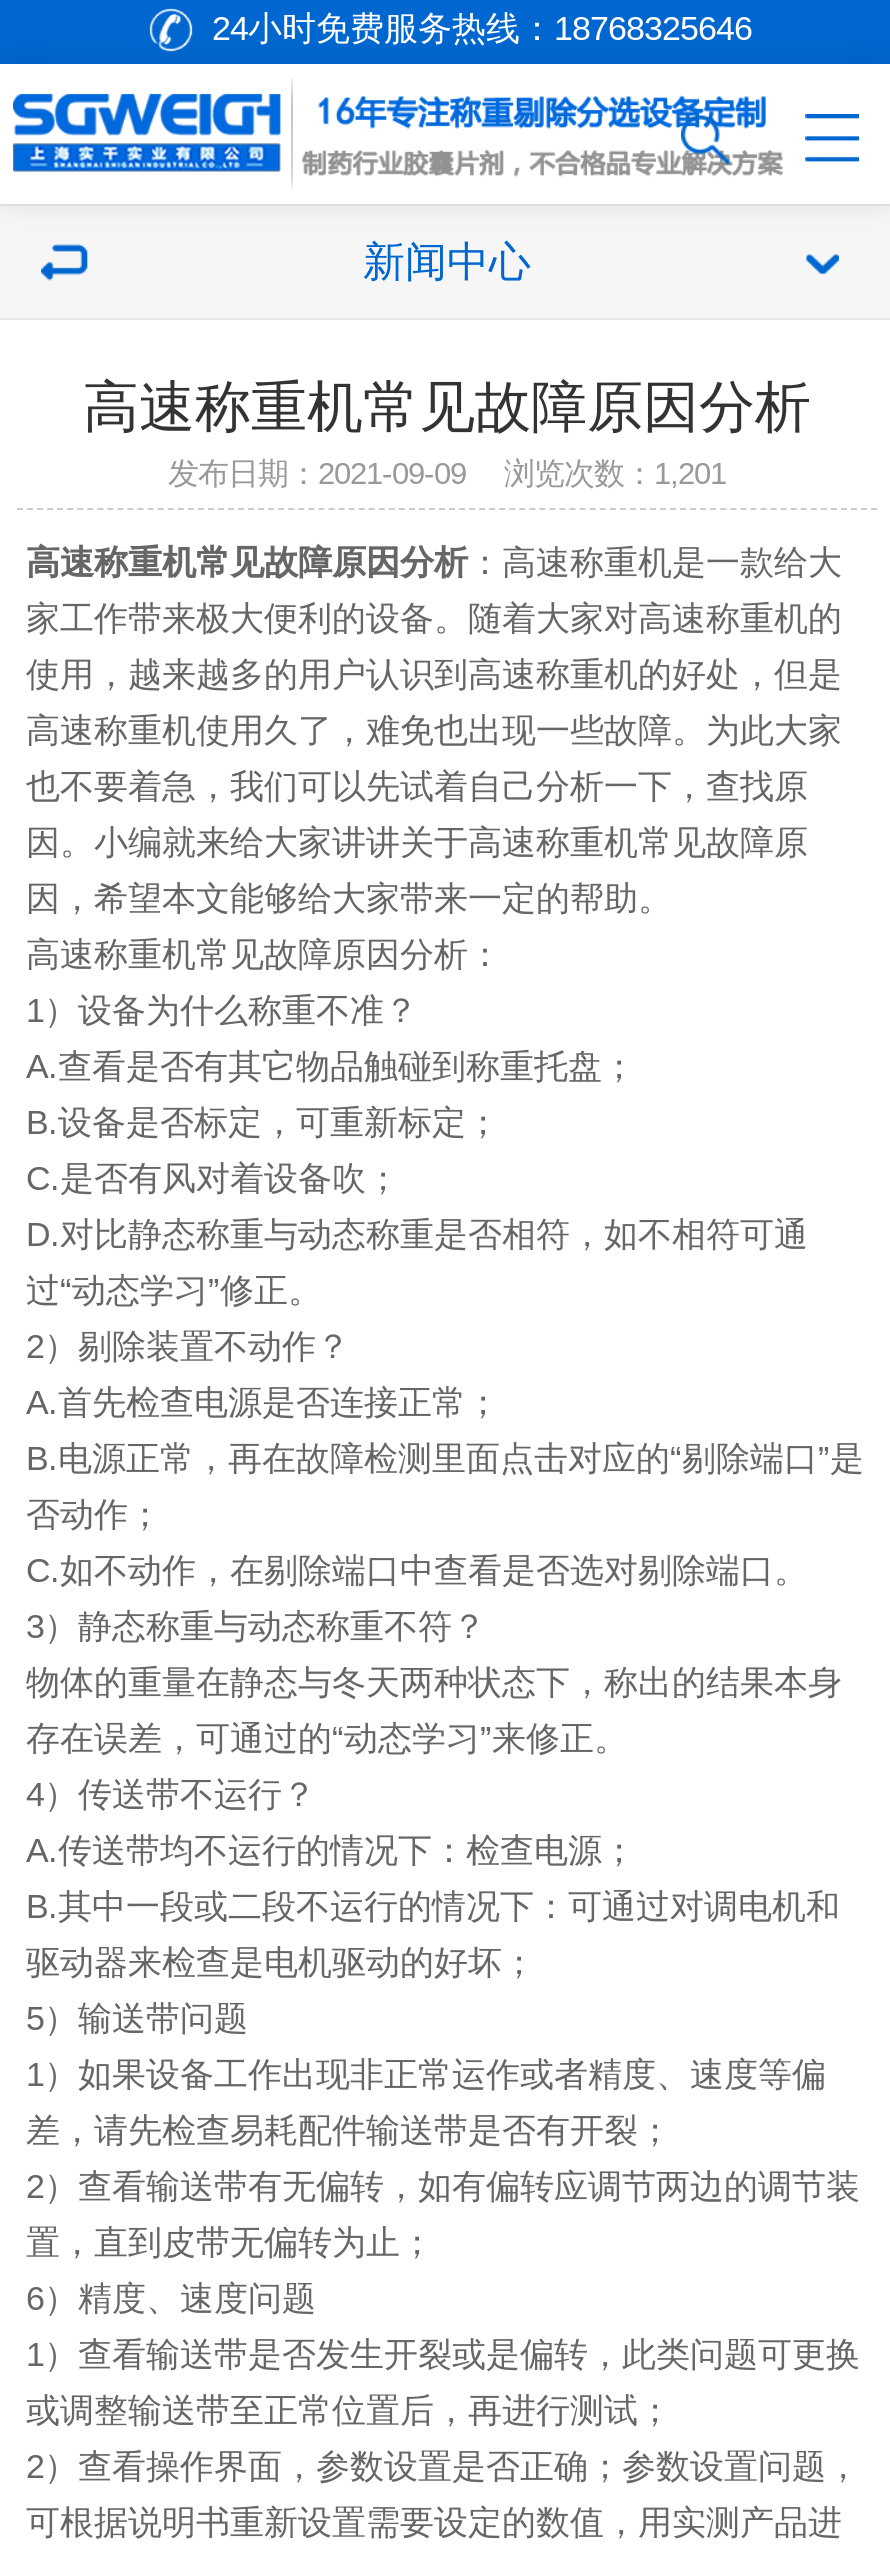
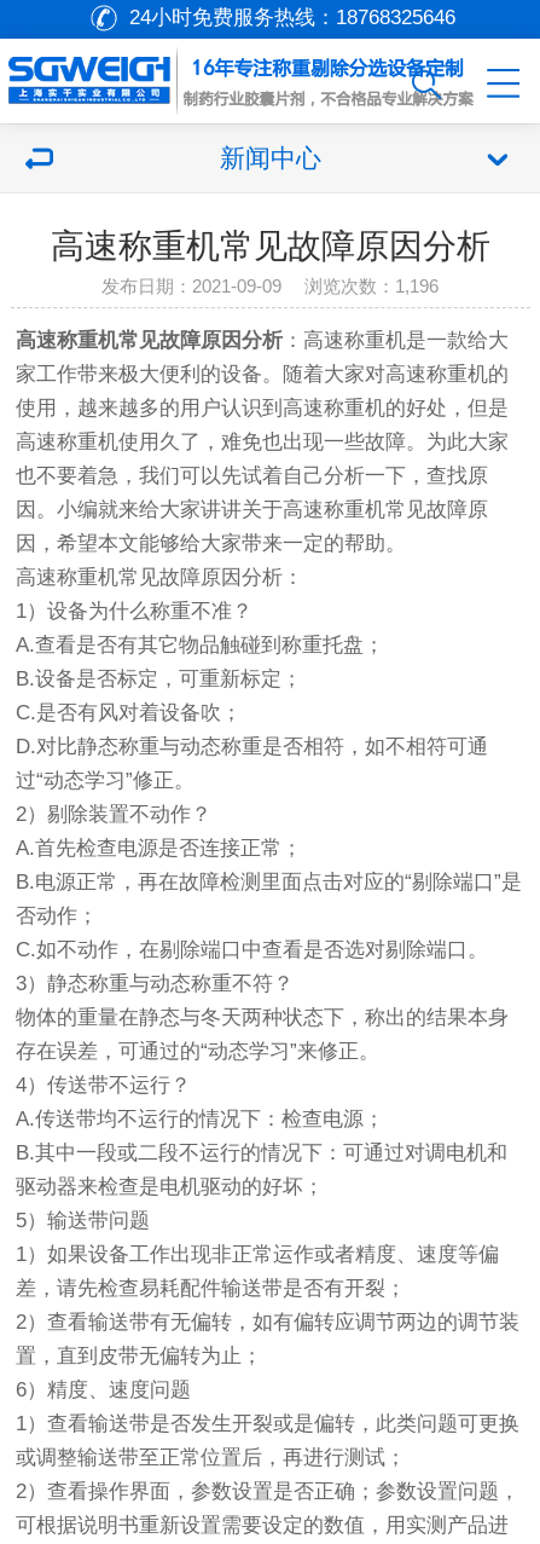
[168,456,726,490] 发布日期：2021-09-09 浏览次数：1,201 -> [102,276,439,296] 发布日期：2021-09-09 浏览次数：1,196

